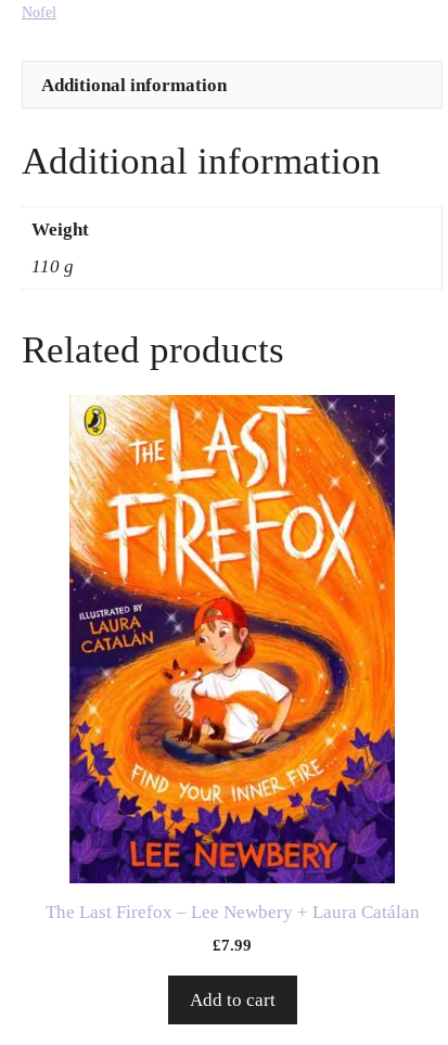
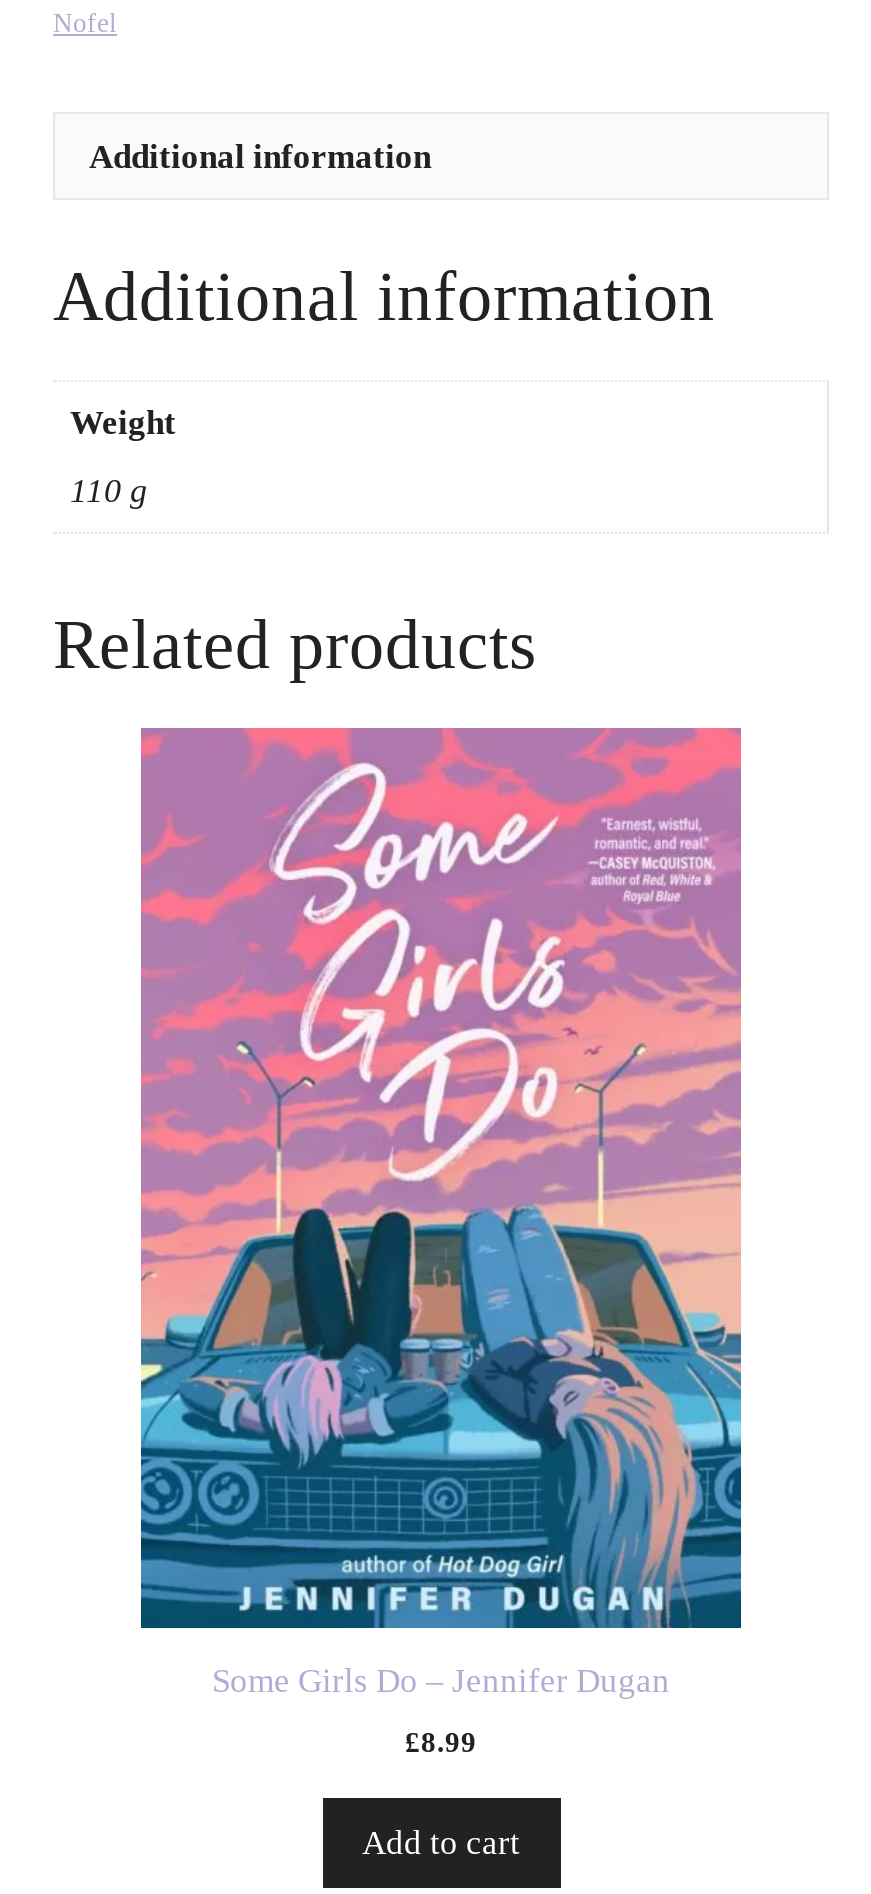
[45,394,419,922] [image] | The Last Firefox – Lee Newbery + Laura Catálan -> [139,726,743,1701] [image] | Some Girls Do – Jennifer Dugan
[213,936,252,954] £7.99 -> [405,1727,477,1759] £8.99

